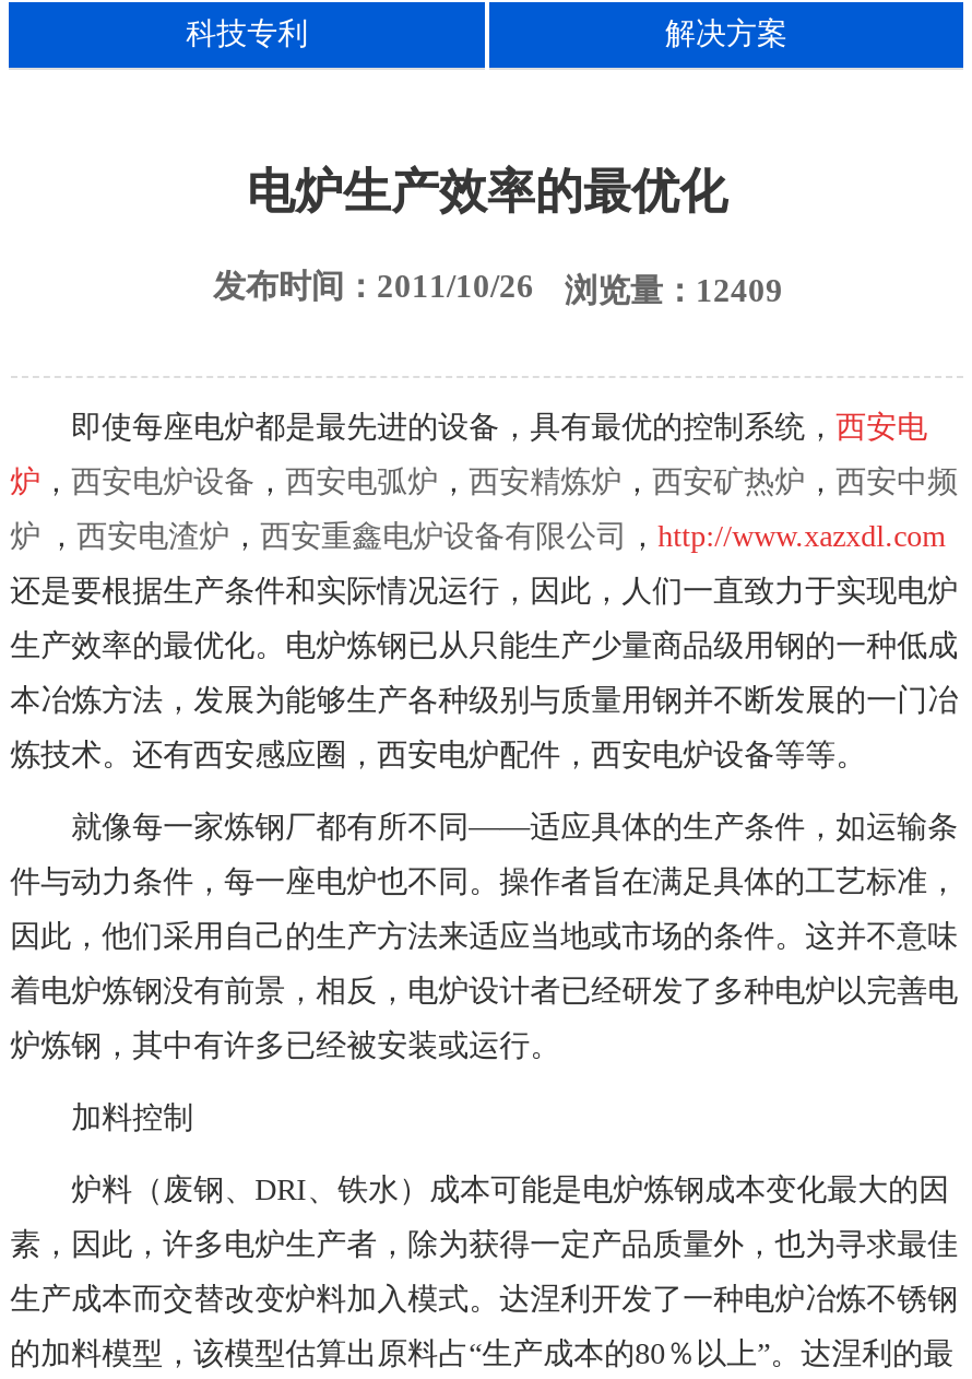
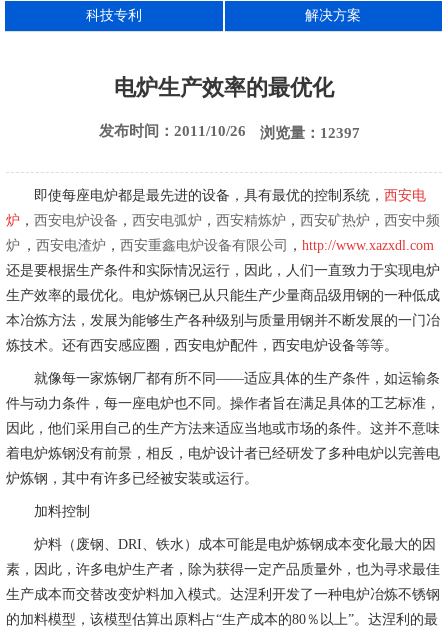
[213,269,783,307] 发布时间：2011/10/26 浏览量：12409 -> [98,123,359,141] 发布时间：2011/10/26 浏览量：12397

